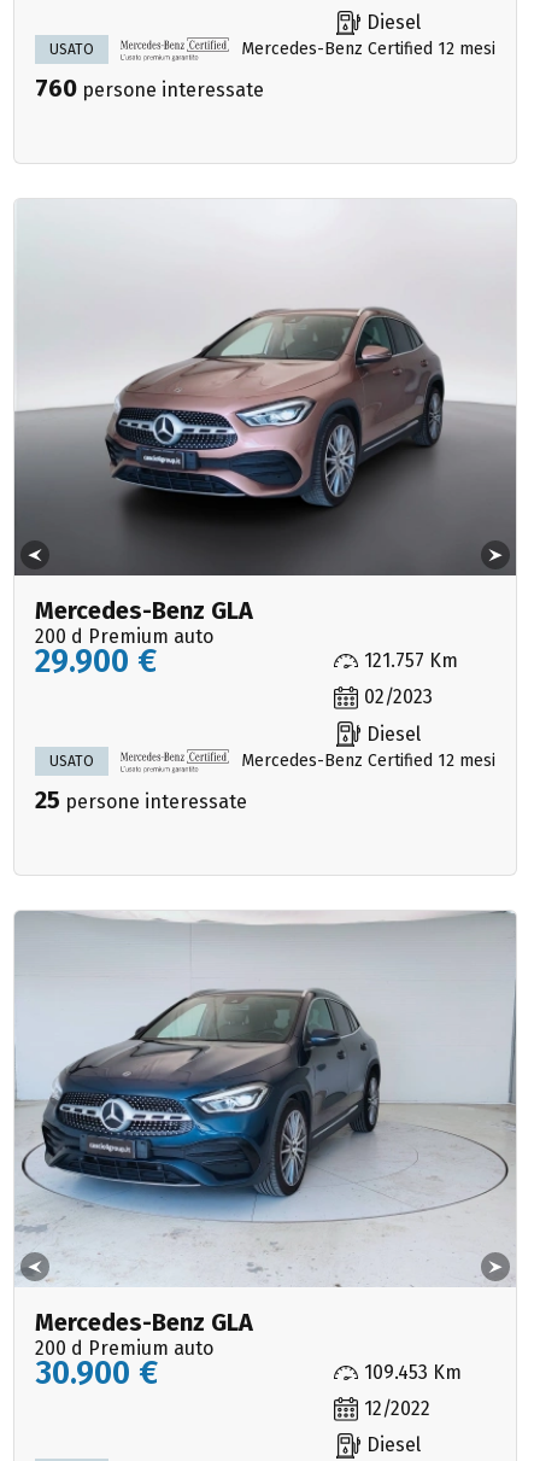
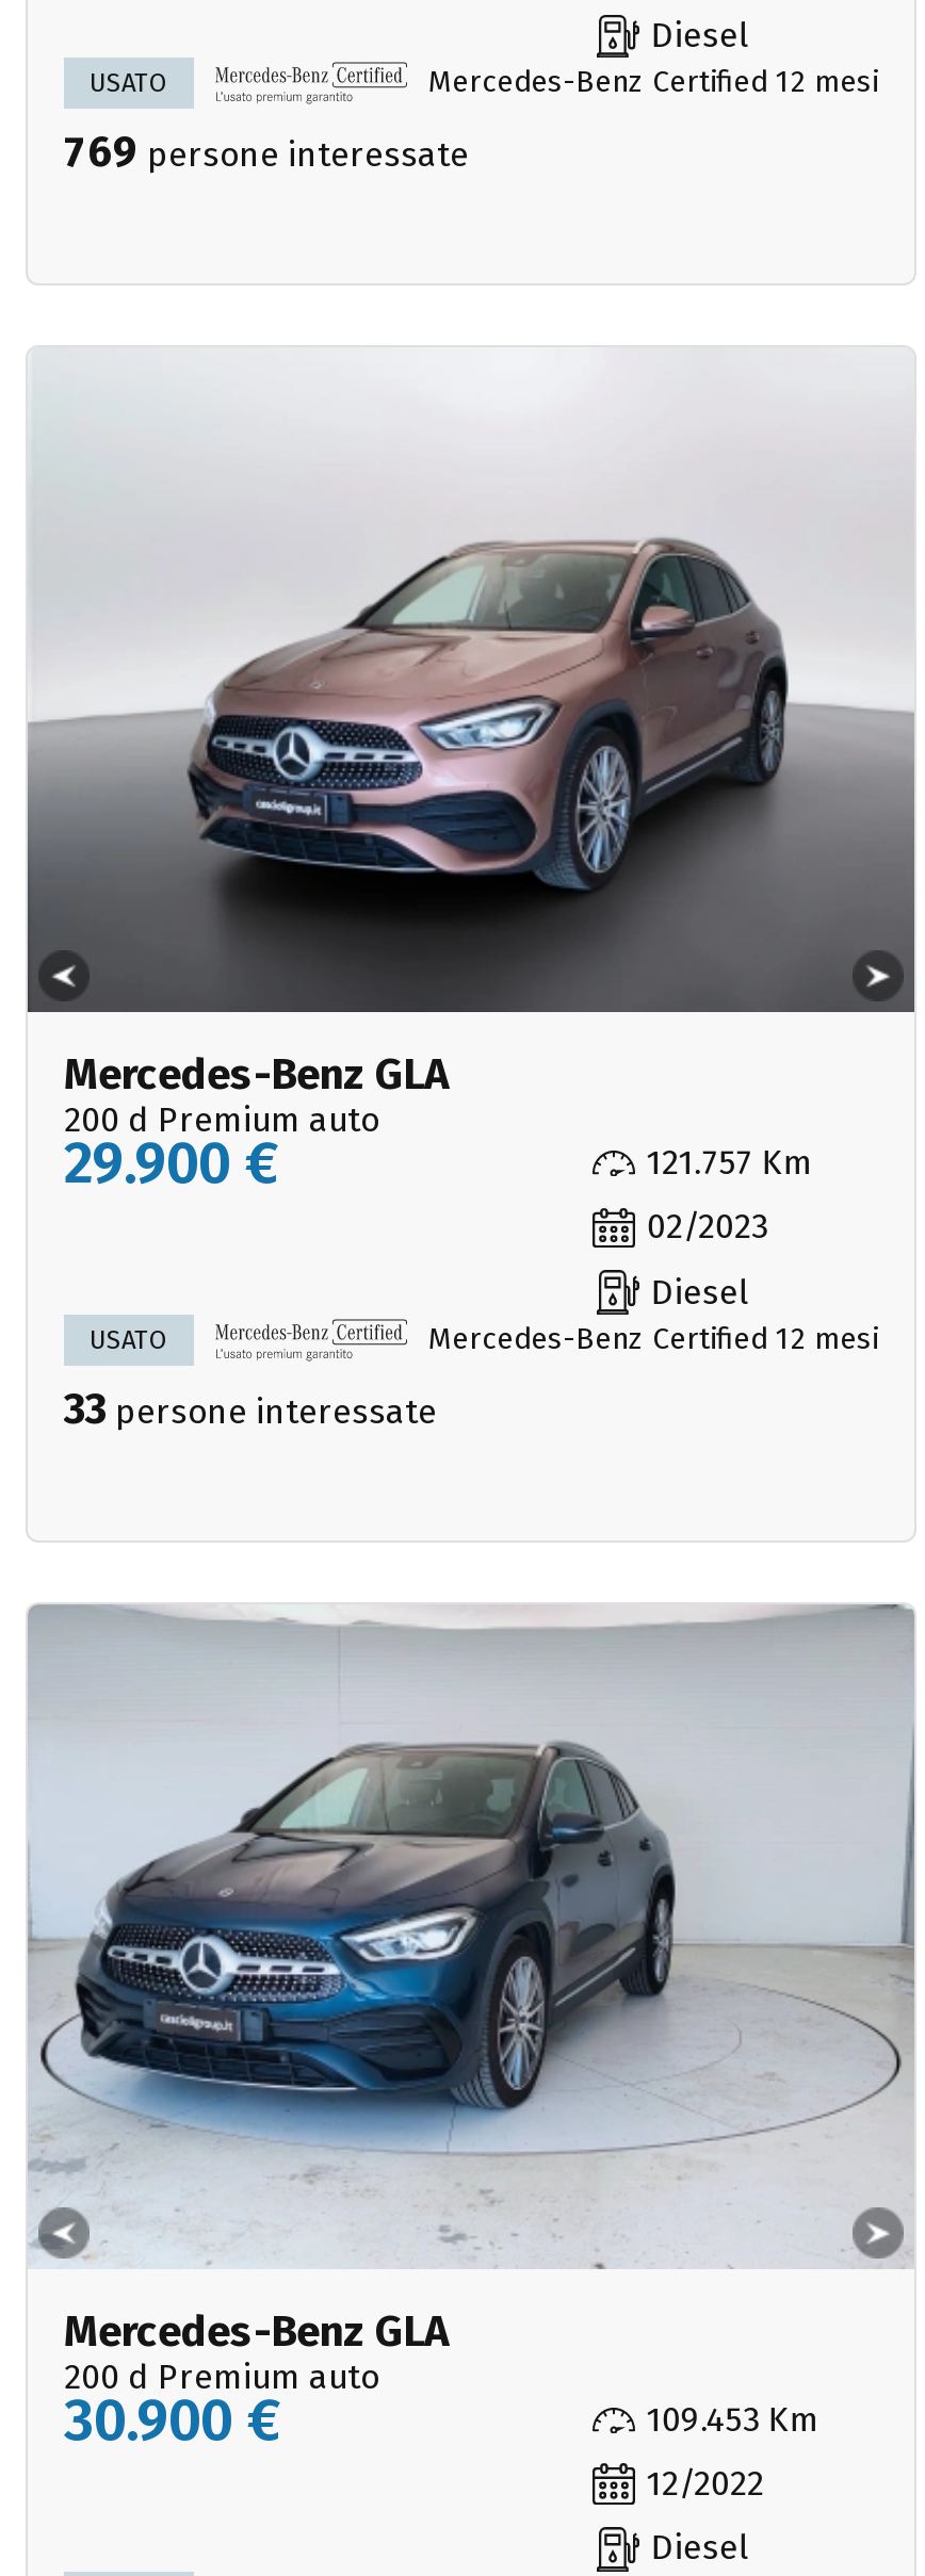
[35,74,264,103] 760 persone interessate -> [64,126,469,177] 769 persone interessate
[35,785,247,814] 25 persone interessate -> [64,1383,437,1434] 33 persone interessate

